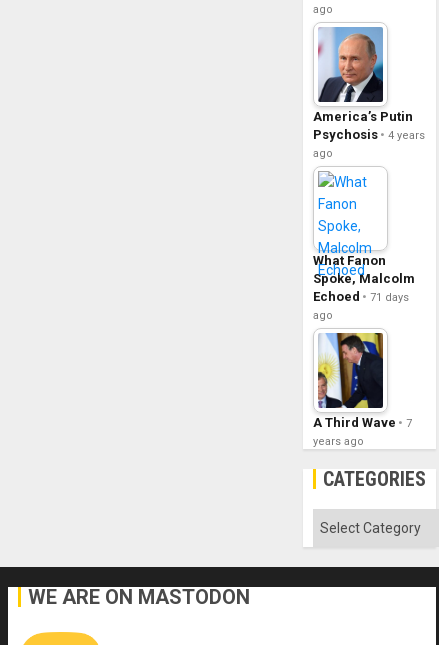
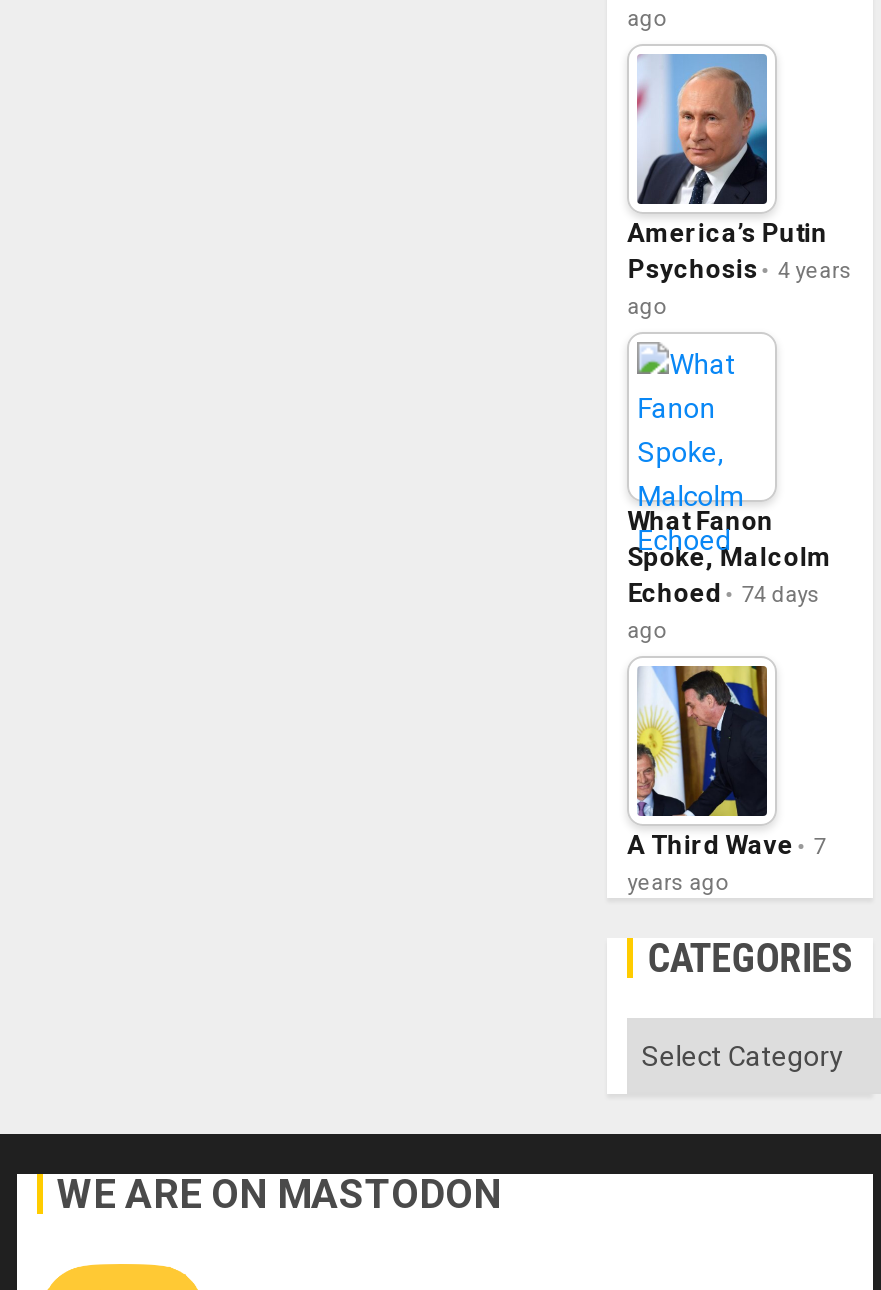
[313,289,409,304] Echoed 71 days -> [628,578,820,608] Echoed 74 days

